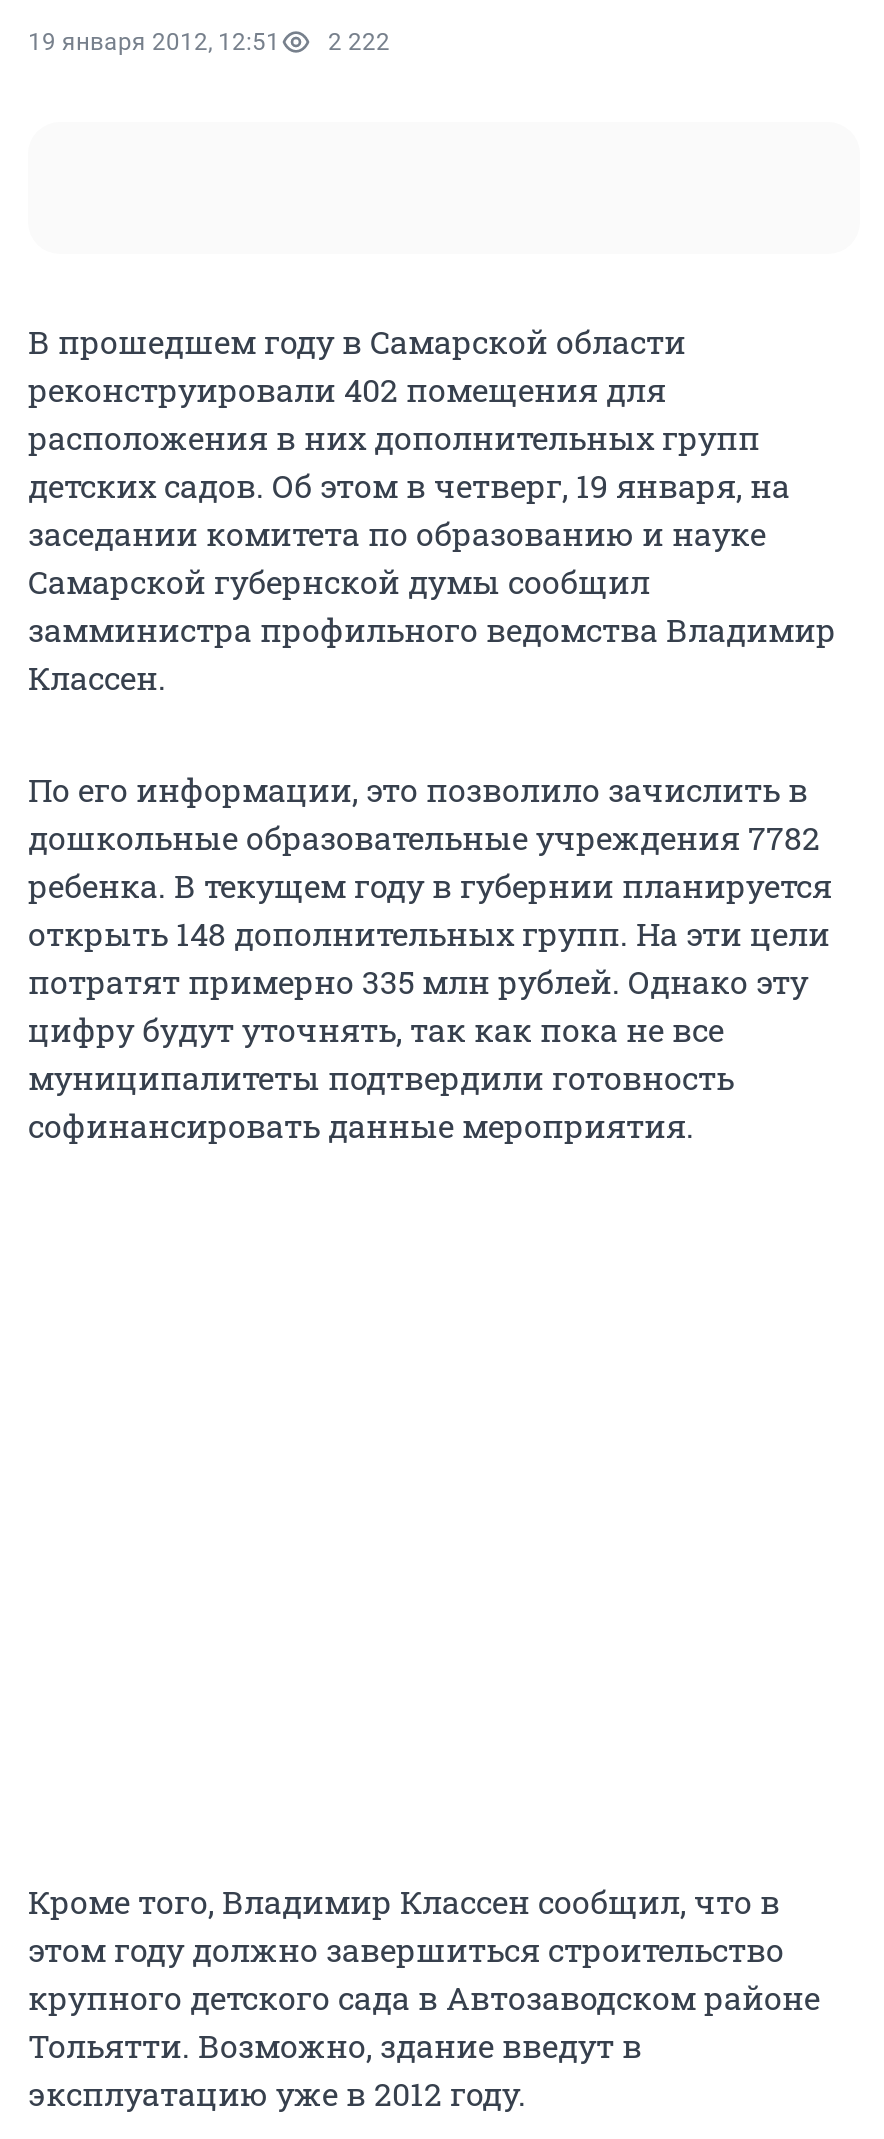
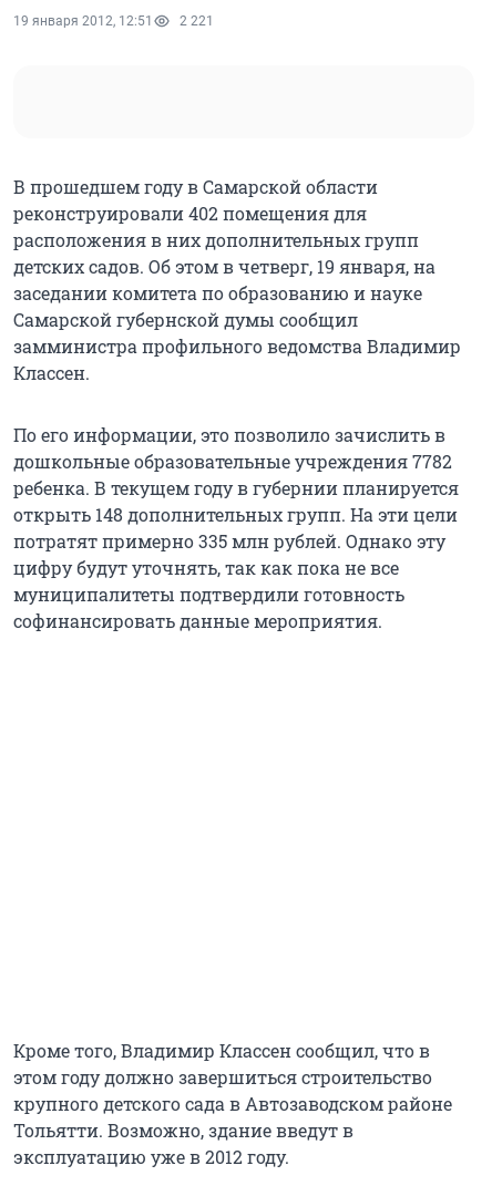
[28,28,390,56] 19 января 2012, 12:51 2 222 -> [13,13,214,29] 19 января 2012, 12:51 2 221

